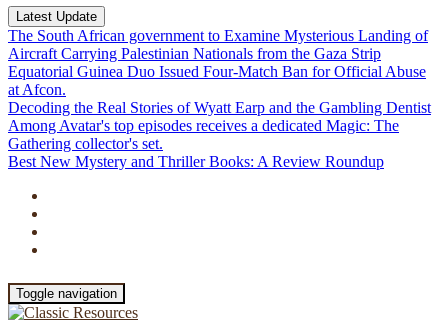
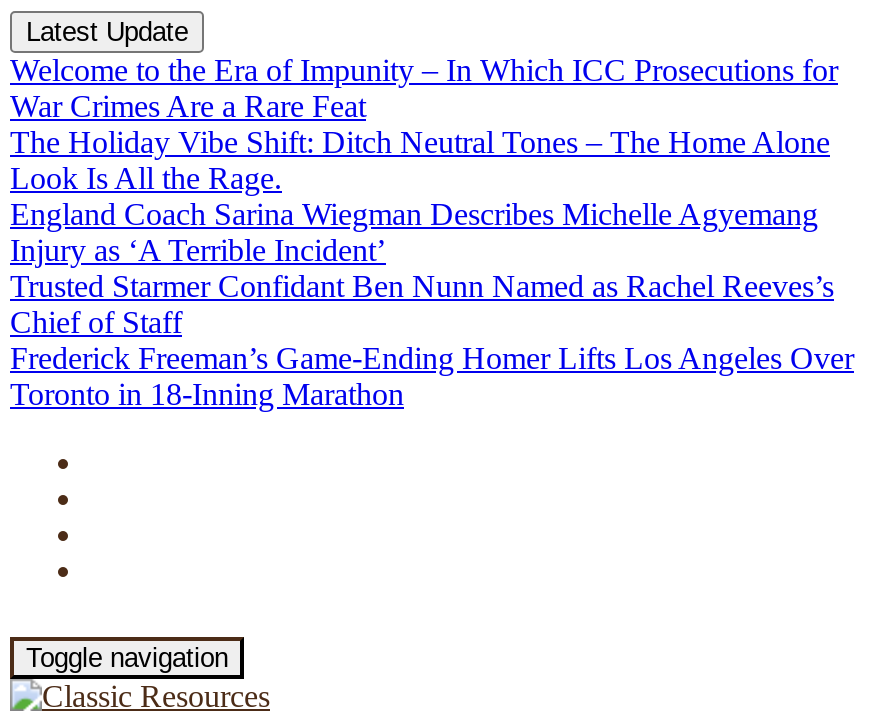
[8,27,431,170] The South African government to Examine Mysterious Landing of | Aircraft Carrying Palestinian Nationals from the Gaza Strip | Equatorial Guinea Duo Issued Four-Match Ban for Official Abuse | at Afcon. | Decoding the Real Stories of Wyatt Earp and the Gambling Dentist | Among Avatar's top episodes receives a dedicated Magic: The | Gathering collector's set. | Best New Mystery and Thriller Books: A Review Roundup -> [10,53,854,411] Welcome to the Era of Impunity – In Which ICC Prosecutions for | War Crimes Are a Rare Feat | The Holiday Vibe Shift: Ditch Neutral Tones – The Home Alone | Look Is All the Rage. | England Coach Sarina Wiegman Describes Michelle Agyemang | Injury as ‘A Terrible Incident’ | Trusted Starmer Confidant Ben Nunn Named as Rachel Reeves’s | Chief of Staff | Frederick Freeman’s Game-Ending Homer Lifts Los Angeles Over | Toronto in 18-Inning Marathon

